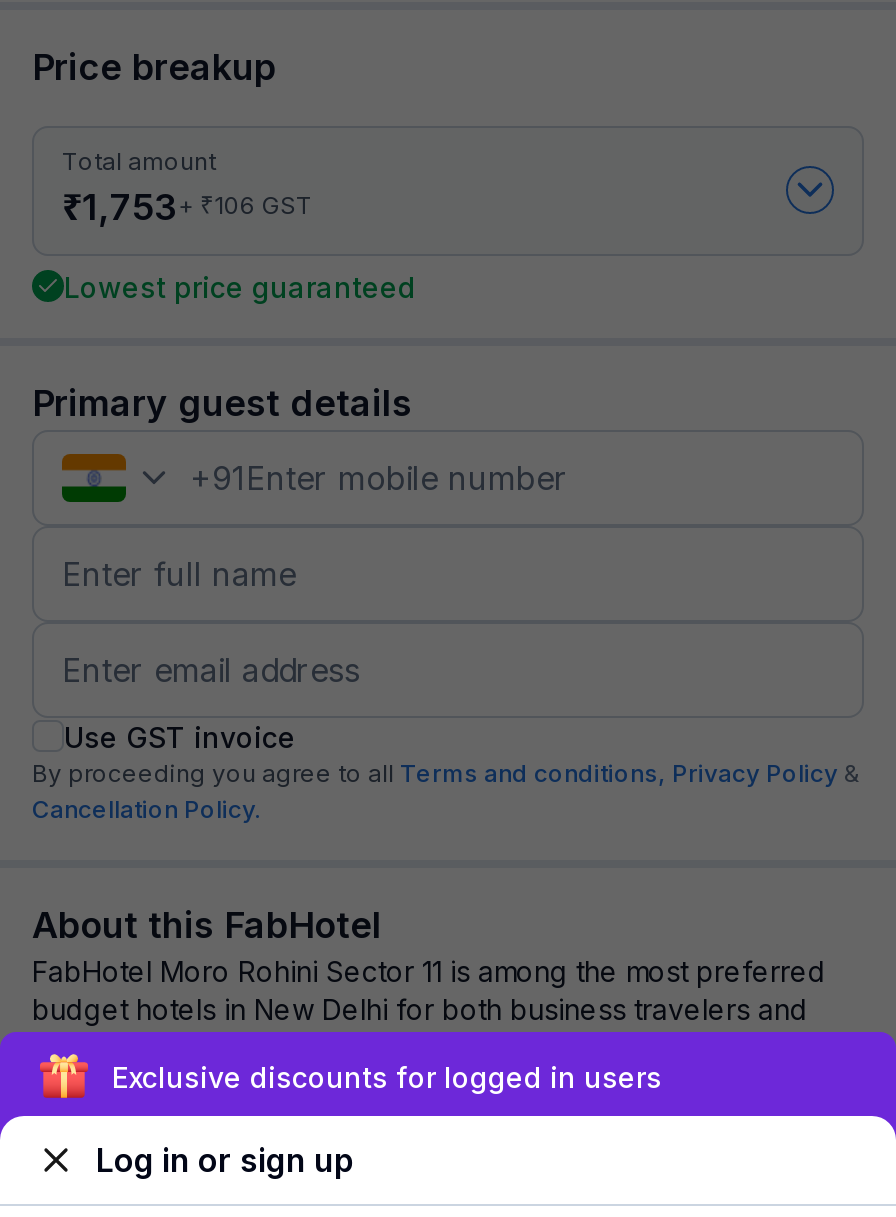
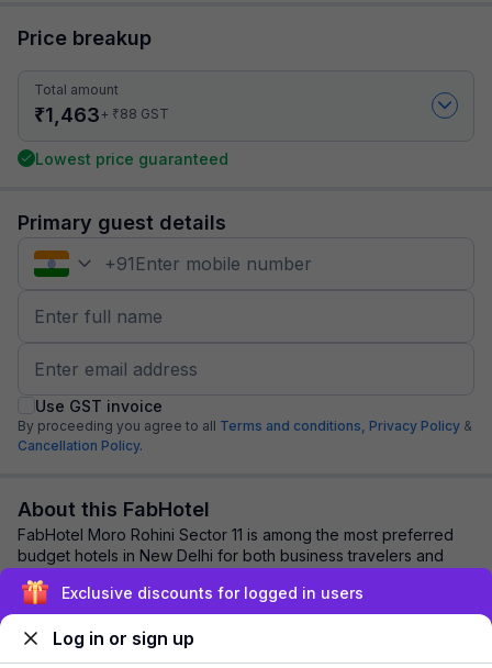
[62,181,314,229] ₹1,753+ ₹106 GST -> [34,101,169,127] ₹1,463+ ₹88 GST

